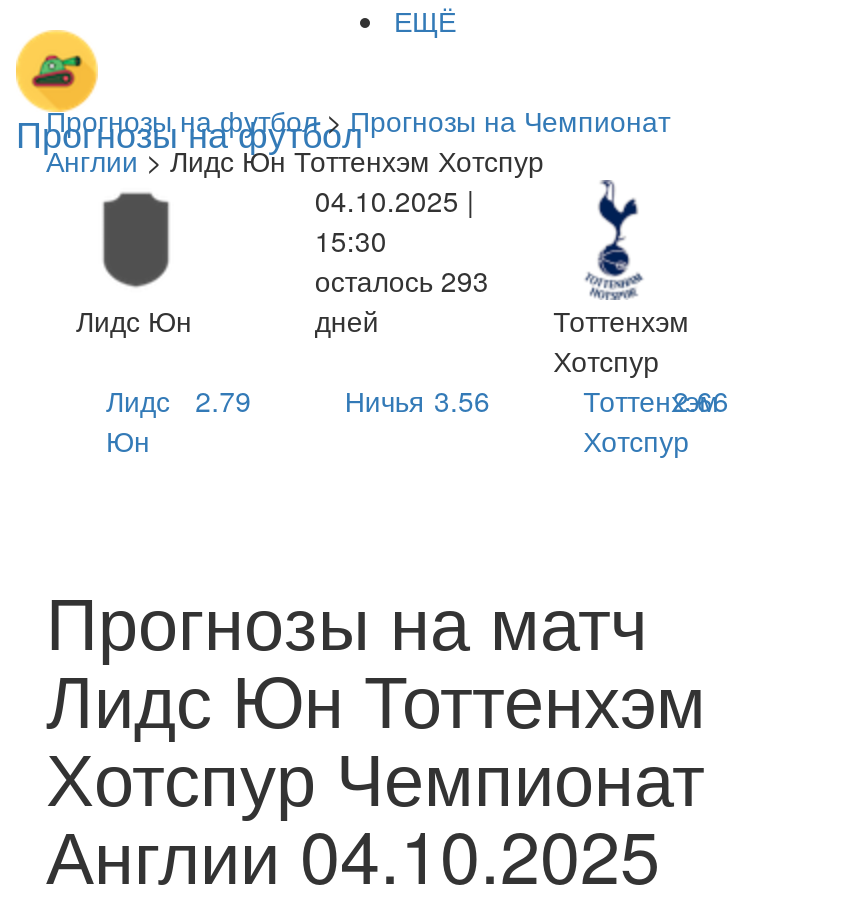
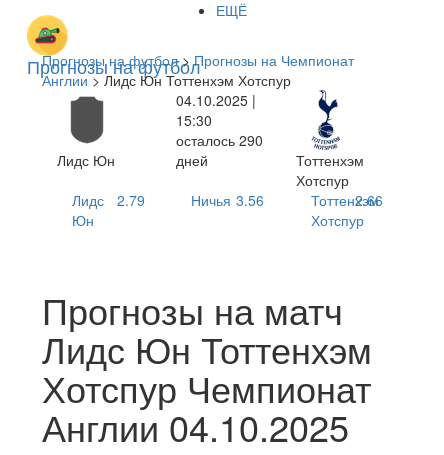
[315,260,489,300] осталось 293 -> [176,130,263,150] осталось 290

